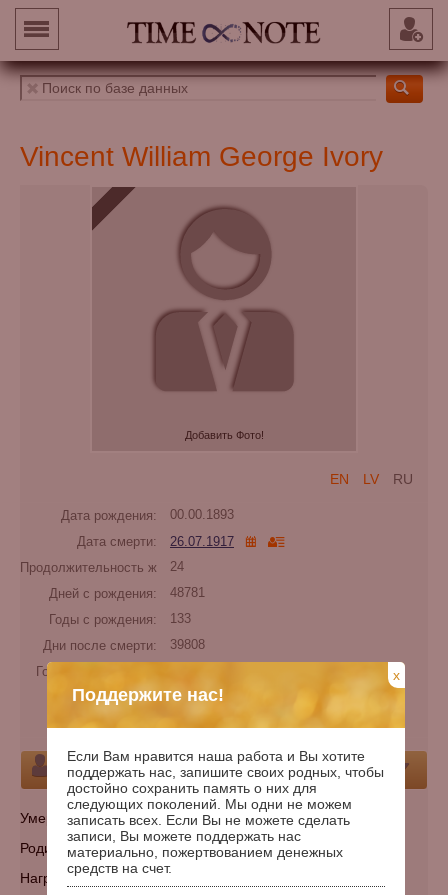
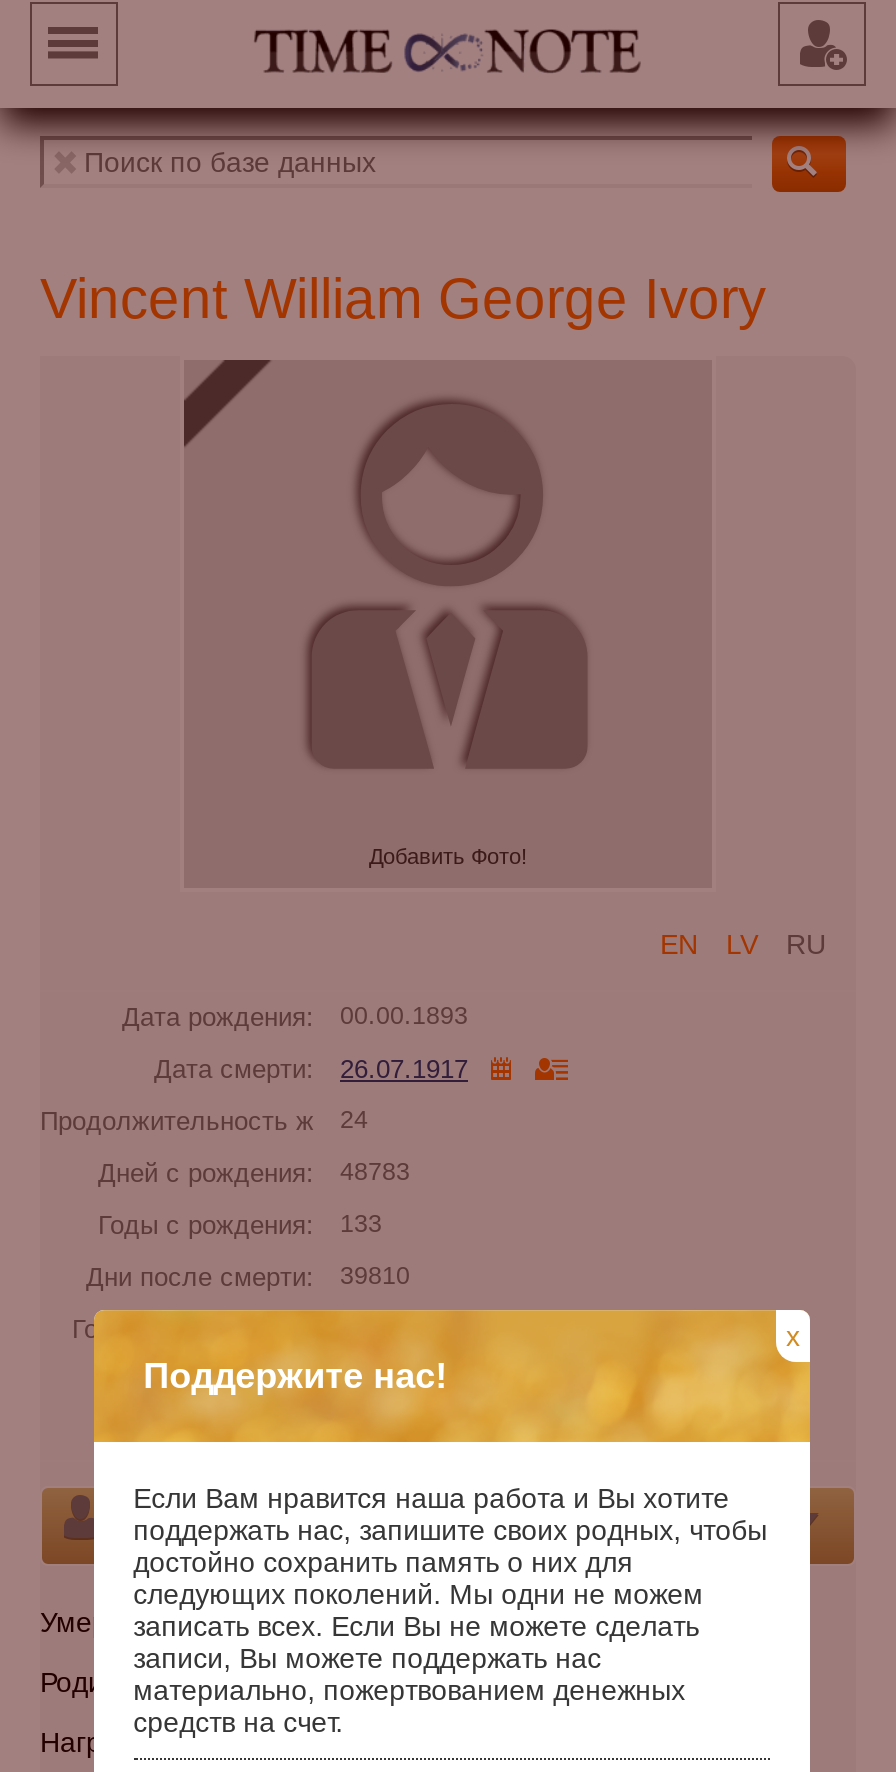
[49,586,205,601] Дней с рождения: 48781 -> [98,1157,410,1187] Дней с рождения: 48783
[43,638,205,653] Дни после смерти: 39808 -> [86,1261,410,1291] Дни после смерти: 39810

